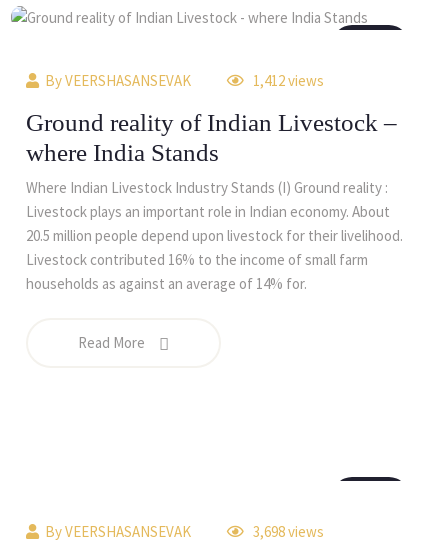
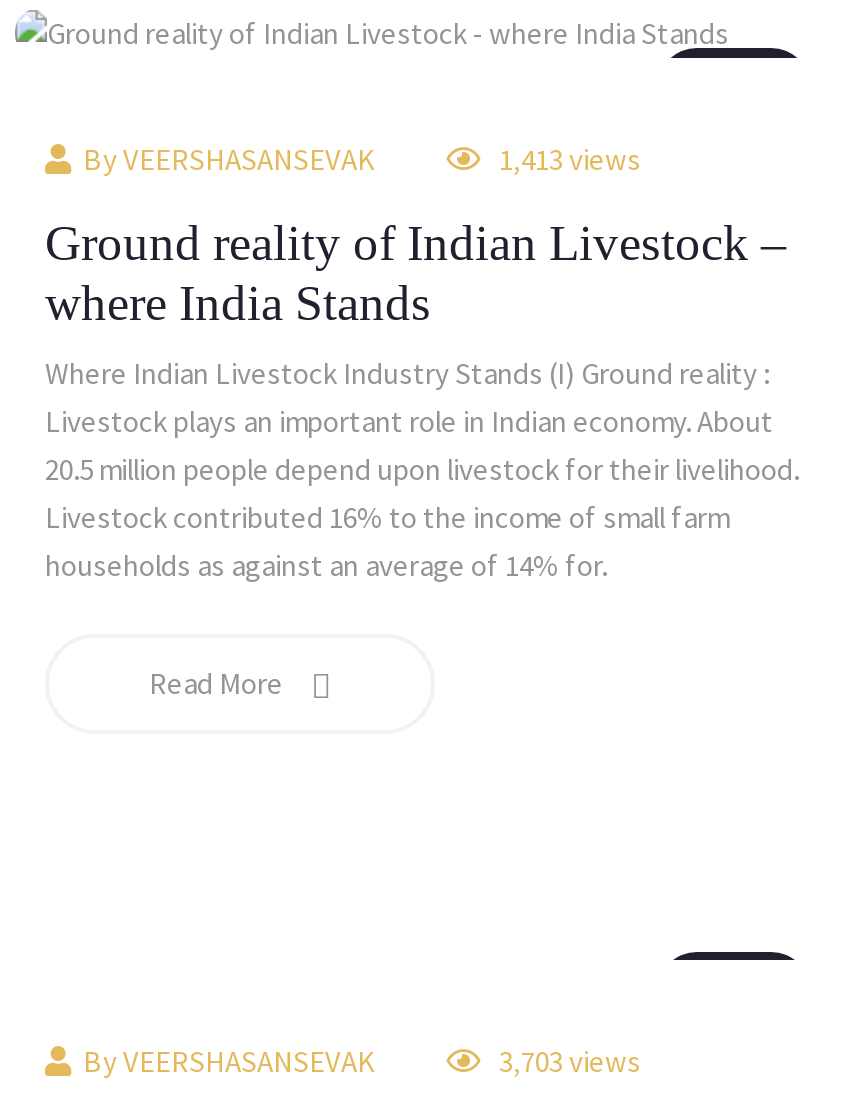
[250,71,324,90] 1,412 views -> [493,141,641,179] 1,413 views
[250,522,324,541] 3,698 views -> [493,1043,641,1081] 3,703 views

